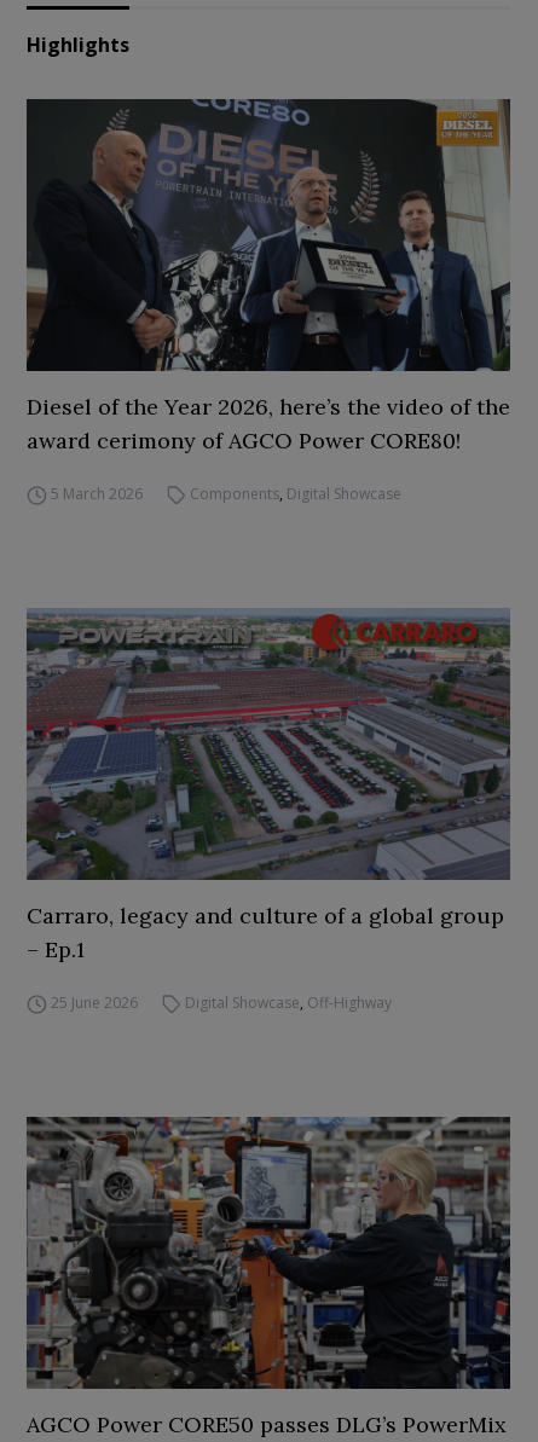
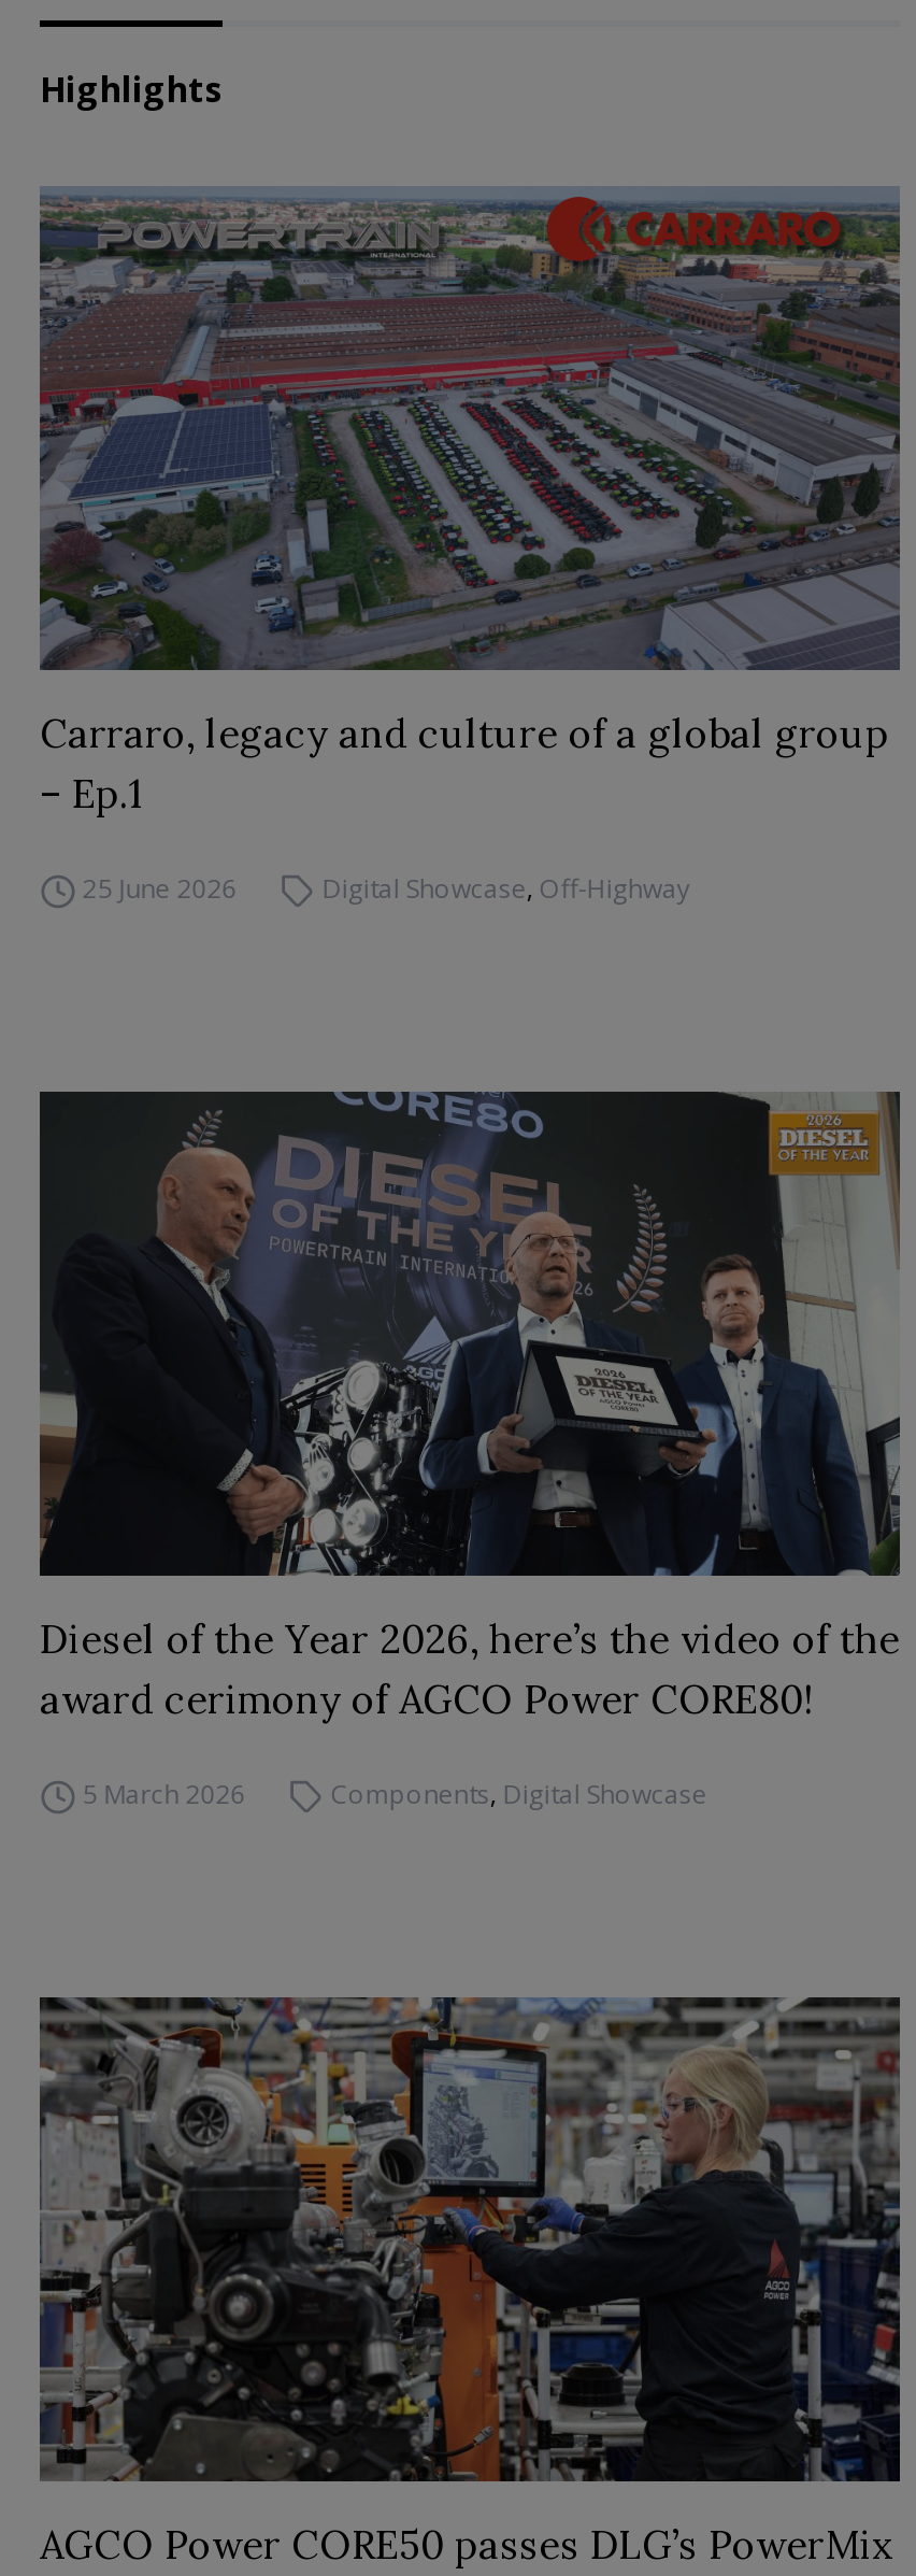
moved [27,98,511,504] -> [40,1090,902,1812]: [image] | Diesel of the Year 2026, here’s the video of the | award cerimony of AGCO Power CORE80! | 5 March 2026 | Components, Digital Showcase
moved [27,608,511,1013] -> [38,186,902,907]: [image] | Carraro, legacy and culture of a global group | – Ep.1 | 25 June 2026 | Digital Showcase, Off-Highway

